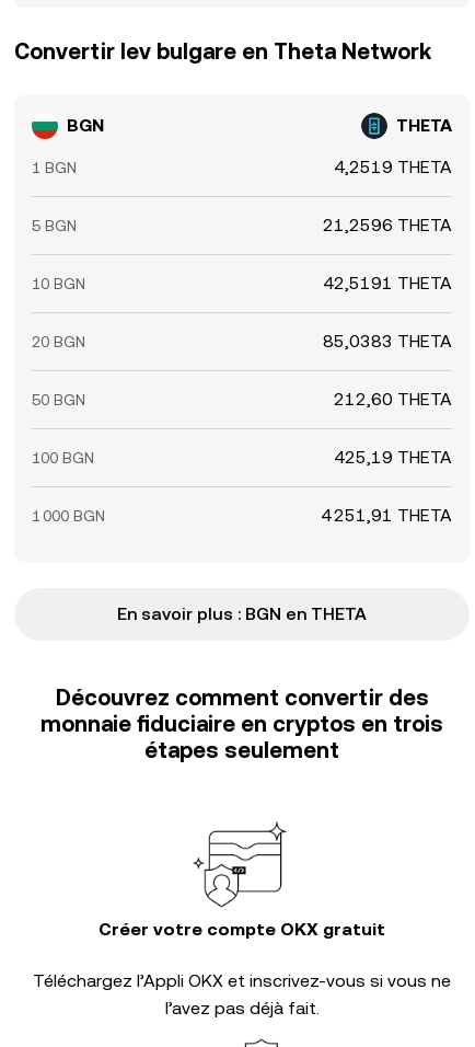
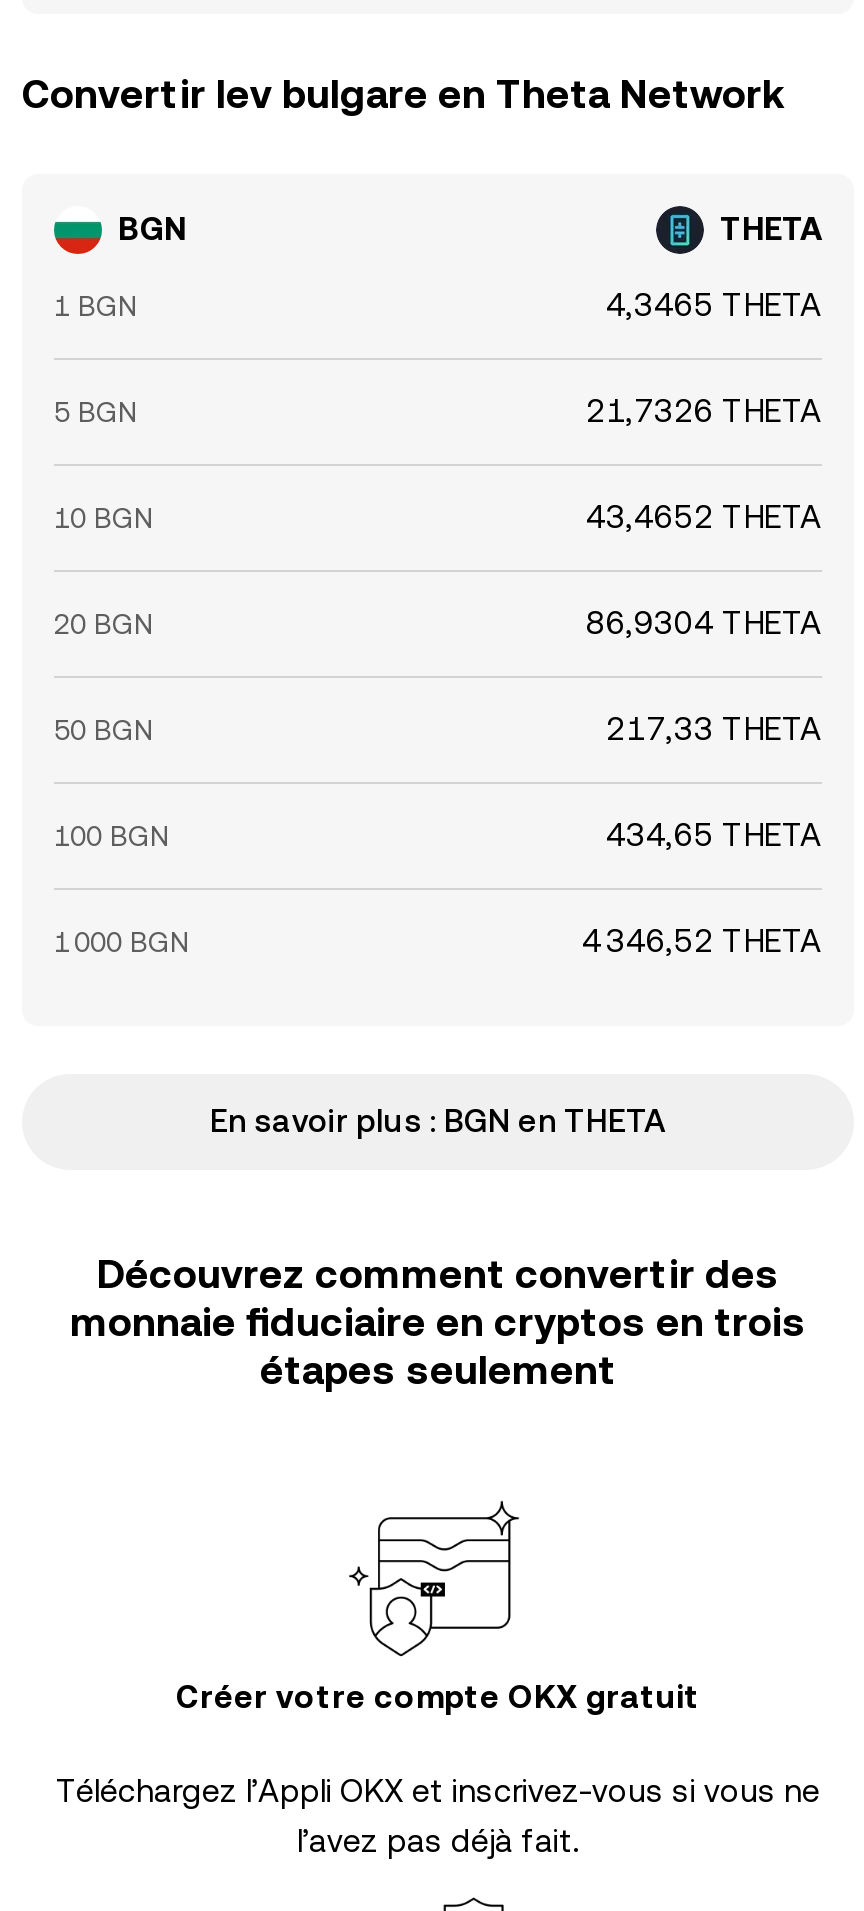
[334,157,452,177] 4,2519 THETA -> [606,286,822,324] 4,3465 THETA
[323,215,452,235] 21,2596 THETA -> [586,392,822,430] 21,7326 THETA
[323,273,452,294] 42,5191 THETA -> [586,498,822,536] 43,4652 THETA
[323,331,452,352] 85,0383 THETA -> [586,604,822,642] 86,9304 THETA
[334,389,452,410] 212,60 THETA -> [606,710,822,748] 217,33 THETA
[334,447,452,468] 425,19 THETA -> [606,816,822,854] 434,65 THETA
[321,505,452,526] 4 251,91 THETA -> [582,922,822,960] 4 346,52 THETA

